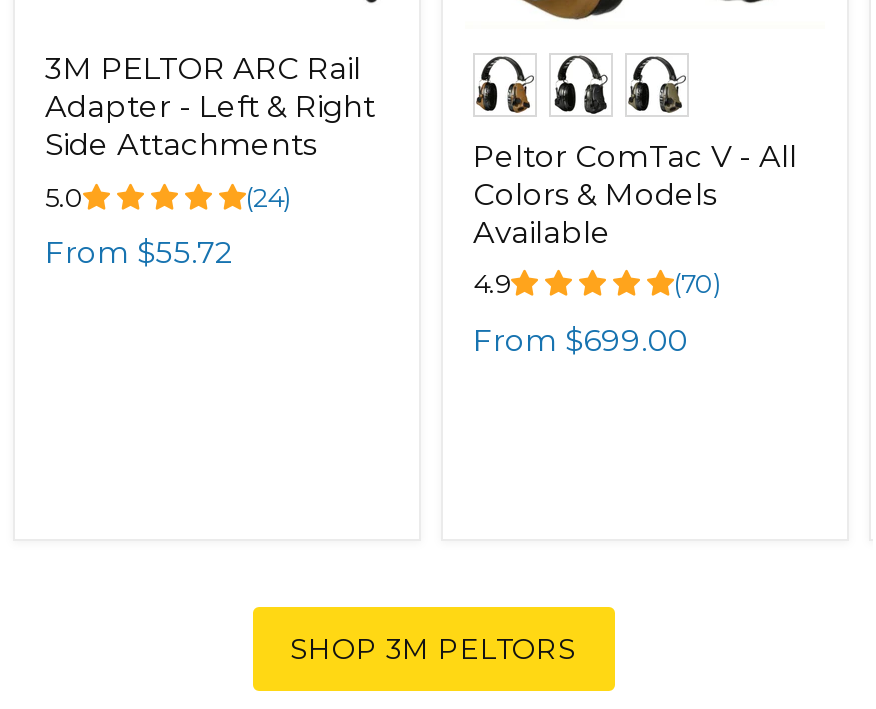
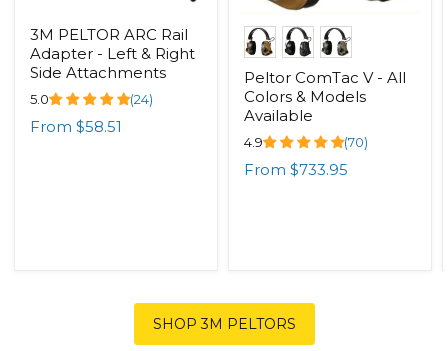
[45,234,233,272] From $55.72 -> [30,117,122,136] From $58.51
[473,320,687,358] From $699.00 -> [244,160,348,179] From $733.95

